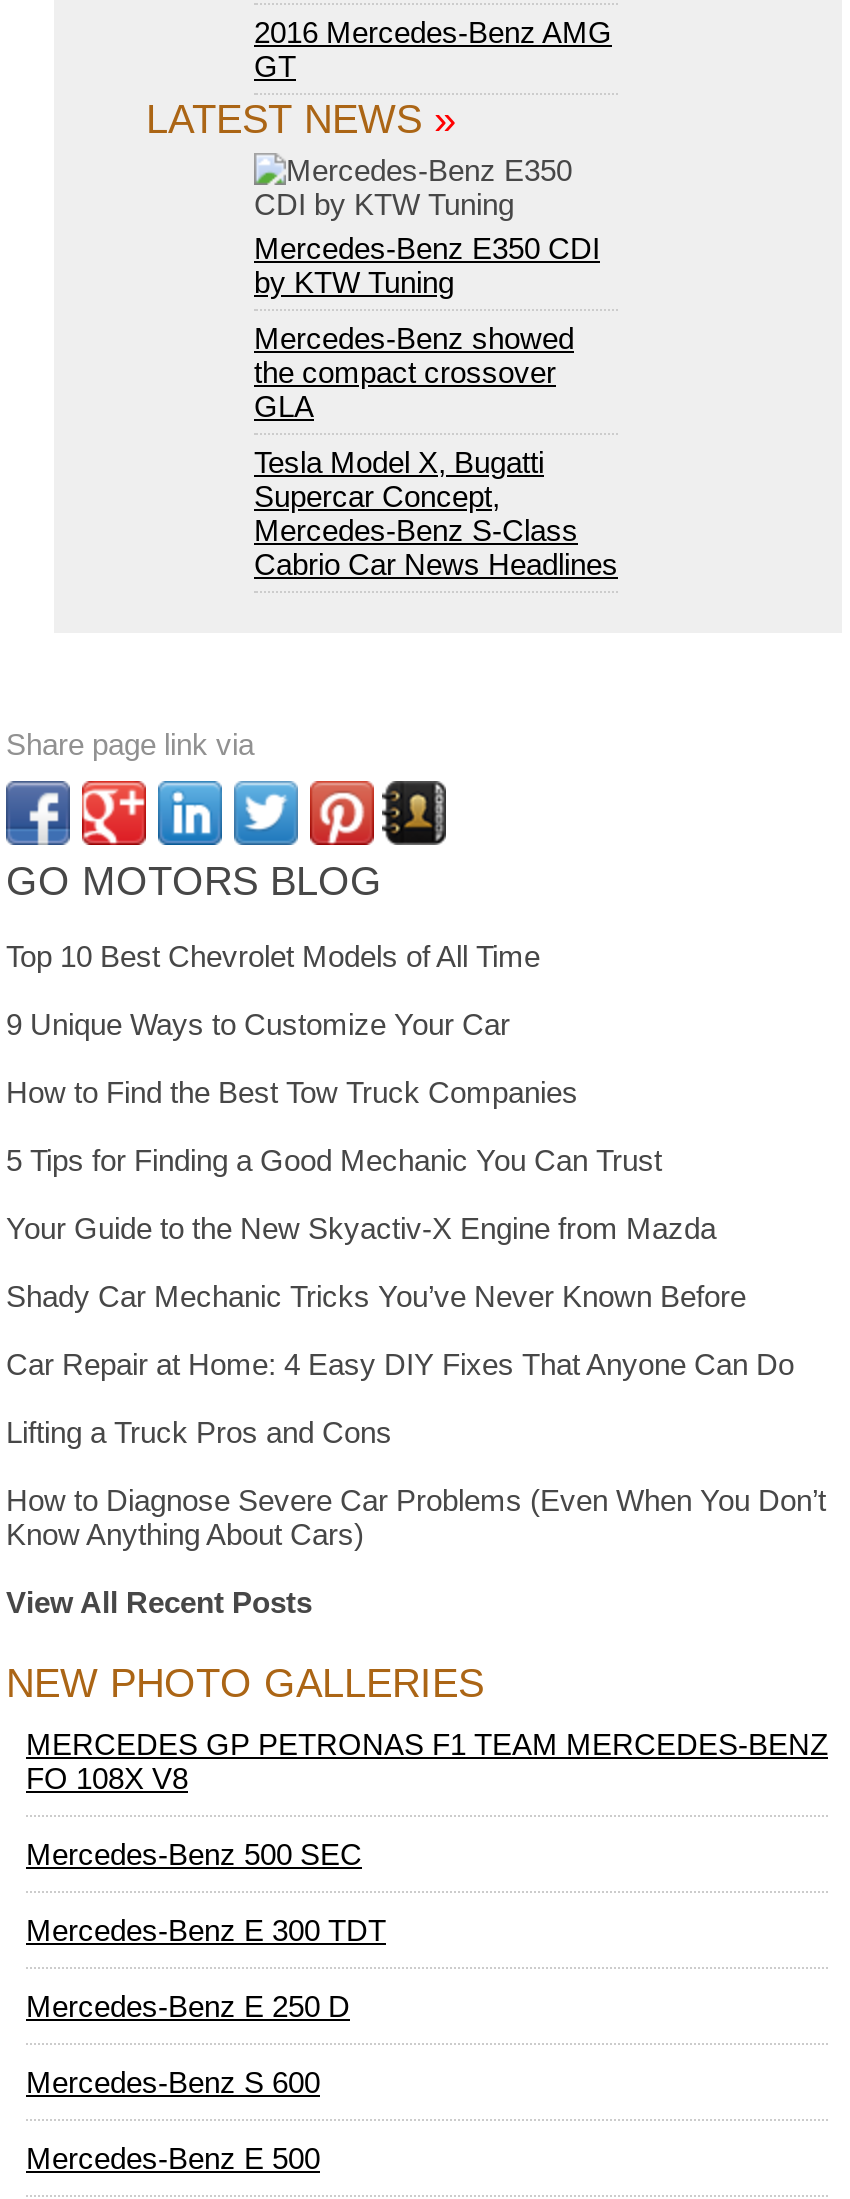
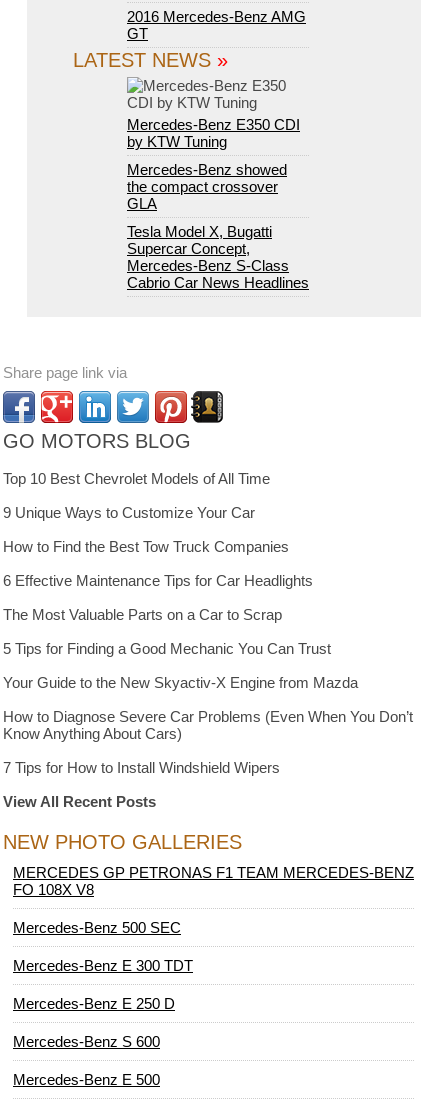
none -> [3,572,313,623] 6 Effective Maintenance Tips for Car Headlights | The Most Valuable Parts on a Car to Scrap
moved [6,1143,716,1245] -> [3,640,358,691]: 5 Tips for Finding a Good Mechanic You Can Trust | Your Guide to the New Skyactiv-X Engine from Mazda
[6,1279,794,1449] Shady Car Mechanic Tricks You’ve Never Known Before | Car Repair at Home: 4 Easy DIY Fixes That Anyone Can Do | Lifting a Truck Pros and Cons -> none
moved [6,1483,826,1551] -> [3,708,413,742]: How to Diagnose Severe Car Problems (Even When You Don’t | Know Anything About Cars)
none -> [3,759,280,776] 7 Tips for How to Install Windshield Wipers

